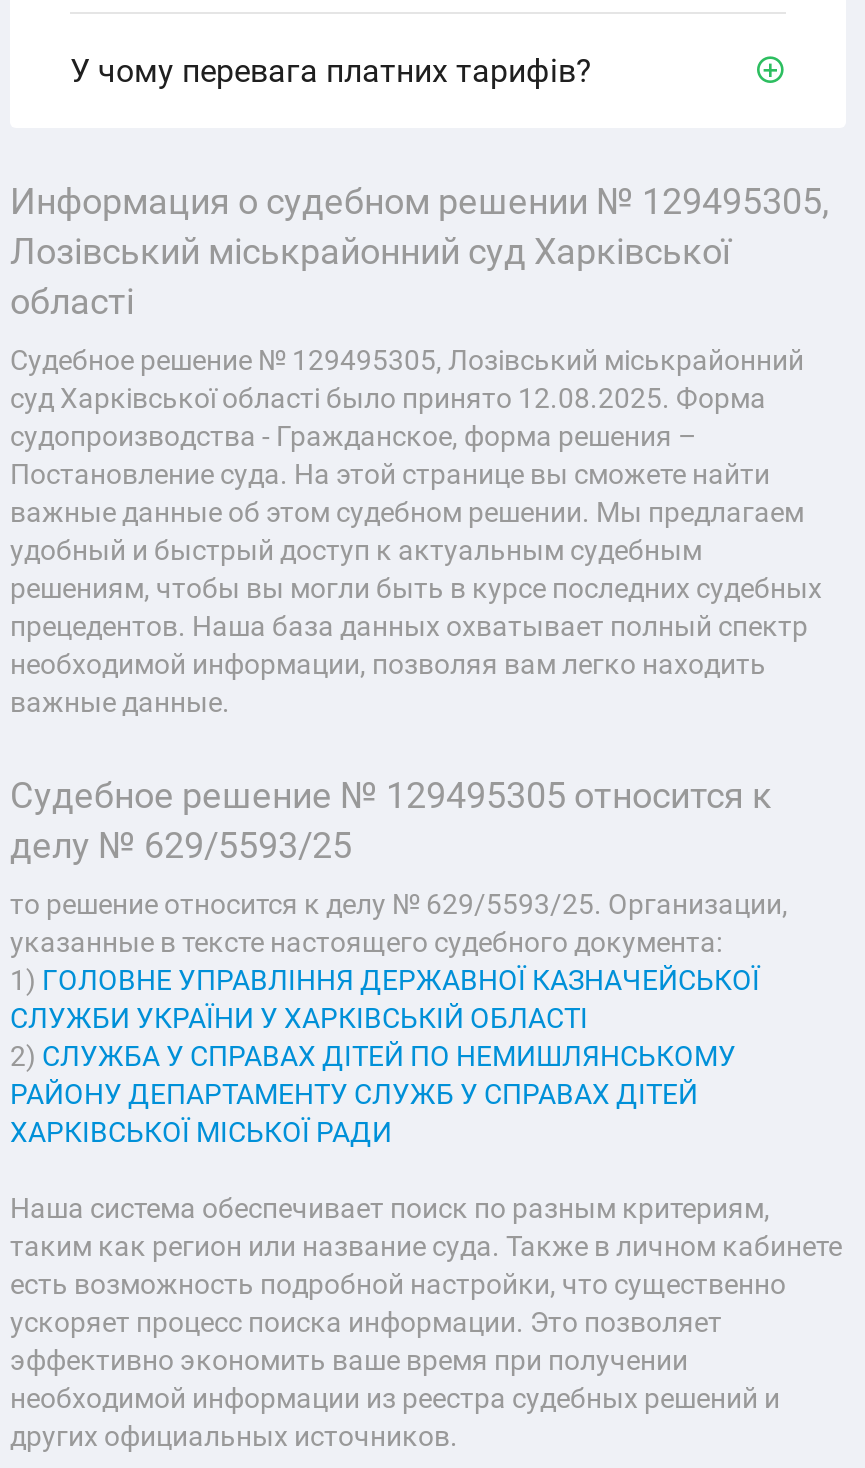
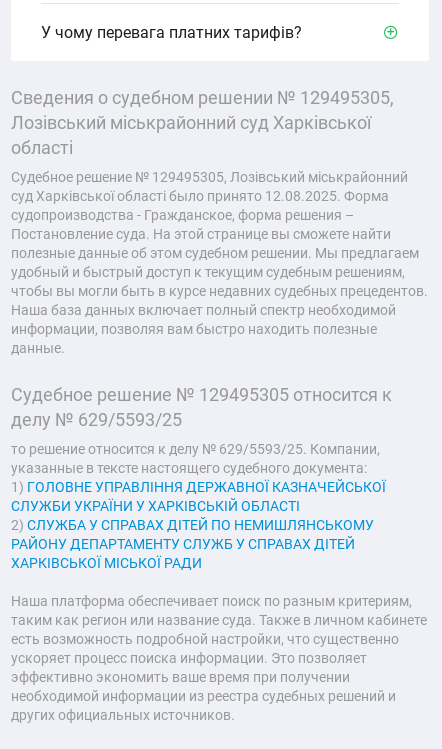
[10,179,830,221] Информация о судебном решении № 129495305, -> [11,86,394,107] Сведения о судебном решении № 129495305,
[10,495,822,717] важные данные об этом судебном решении. Мы предлагаем | удобный и быстрый доступ к актуальным судебным | решениям, чтобы вы могли быть в курсе последних судебных | прецедентов. Наша база данных охватывает полный спектр | необходимой информации, позволяя вам легко находить | важные данные. -> [11,244,428,355] полезные данные об этом судебном решении. Мы предлагаем | удобный и быстрый доступ к текущим судебным решениям, | чтобы вы могли быть в курсе недавних судебных прецедентов. | Наша база данных включает полный спектр необходимой | информации, позволяя вам быстро находить полезные | данные.
[10,887,788,919] то решение относится к делу № 629/5593/25. Организации, -> [11,440,380,456] то решение относится к делу № 629/5593/25. Компании,
[10,1191,770,1223] Наша система обеспечивает поиск по разным критериям, -> [11,592,412,608] Наша платформа обеспечивает поиск по разным критериям,

